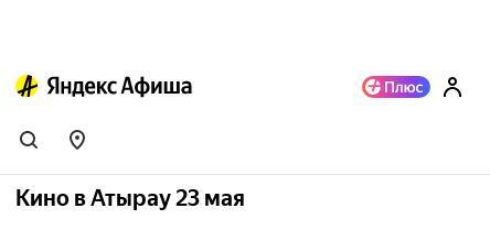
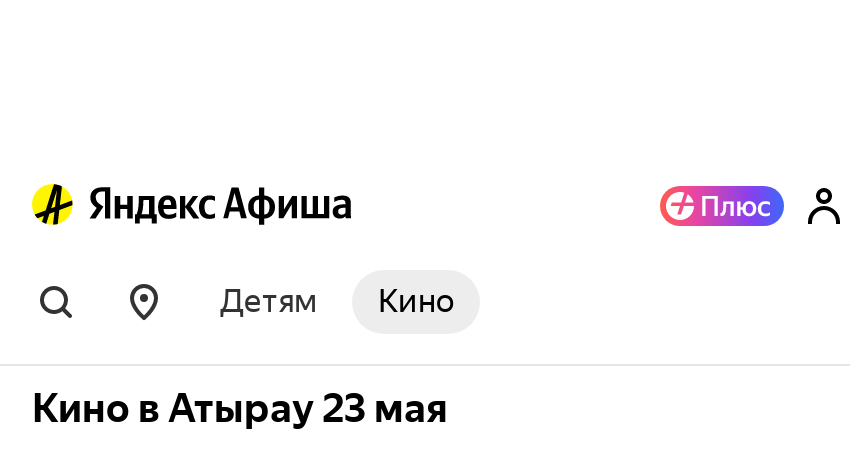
none -> [220,282,454,320] Детям | Кино

